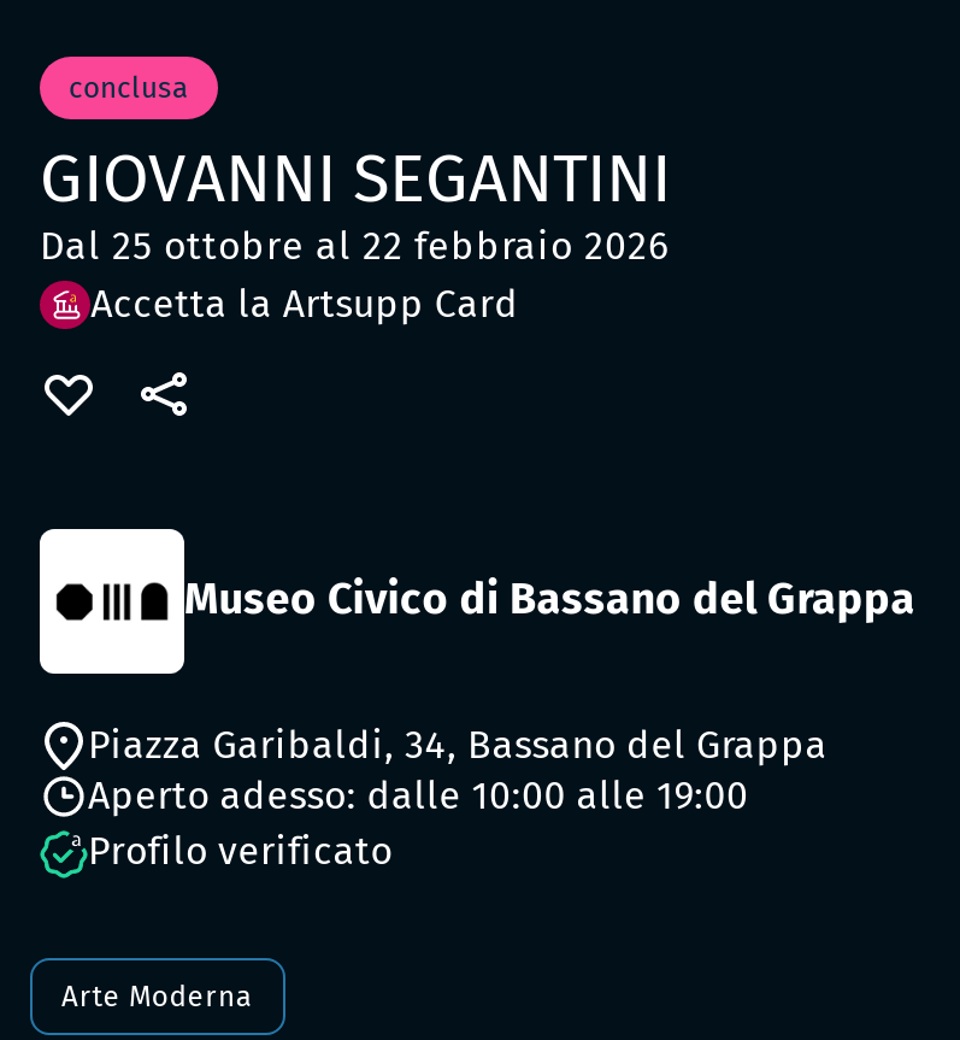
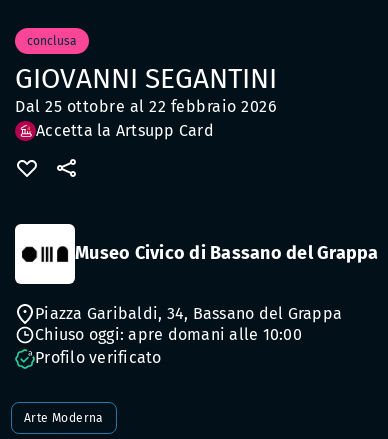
[88,773,748,819] Aperto adesso: dalle 10:00 alle 19:00 -> [35,325,302,344] Chiuso oggi: apre domani alle 10:00

